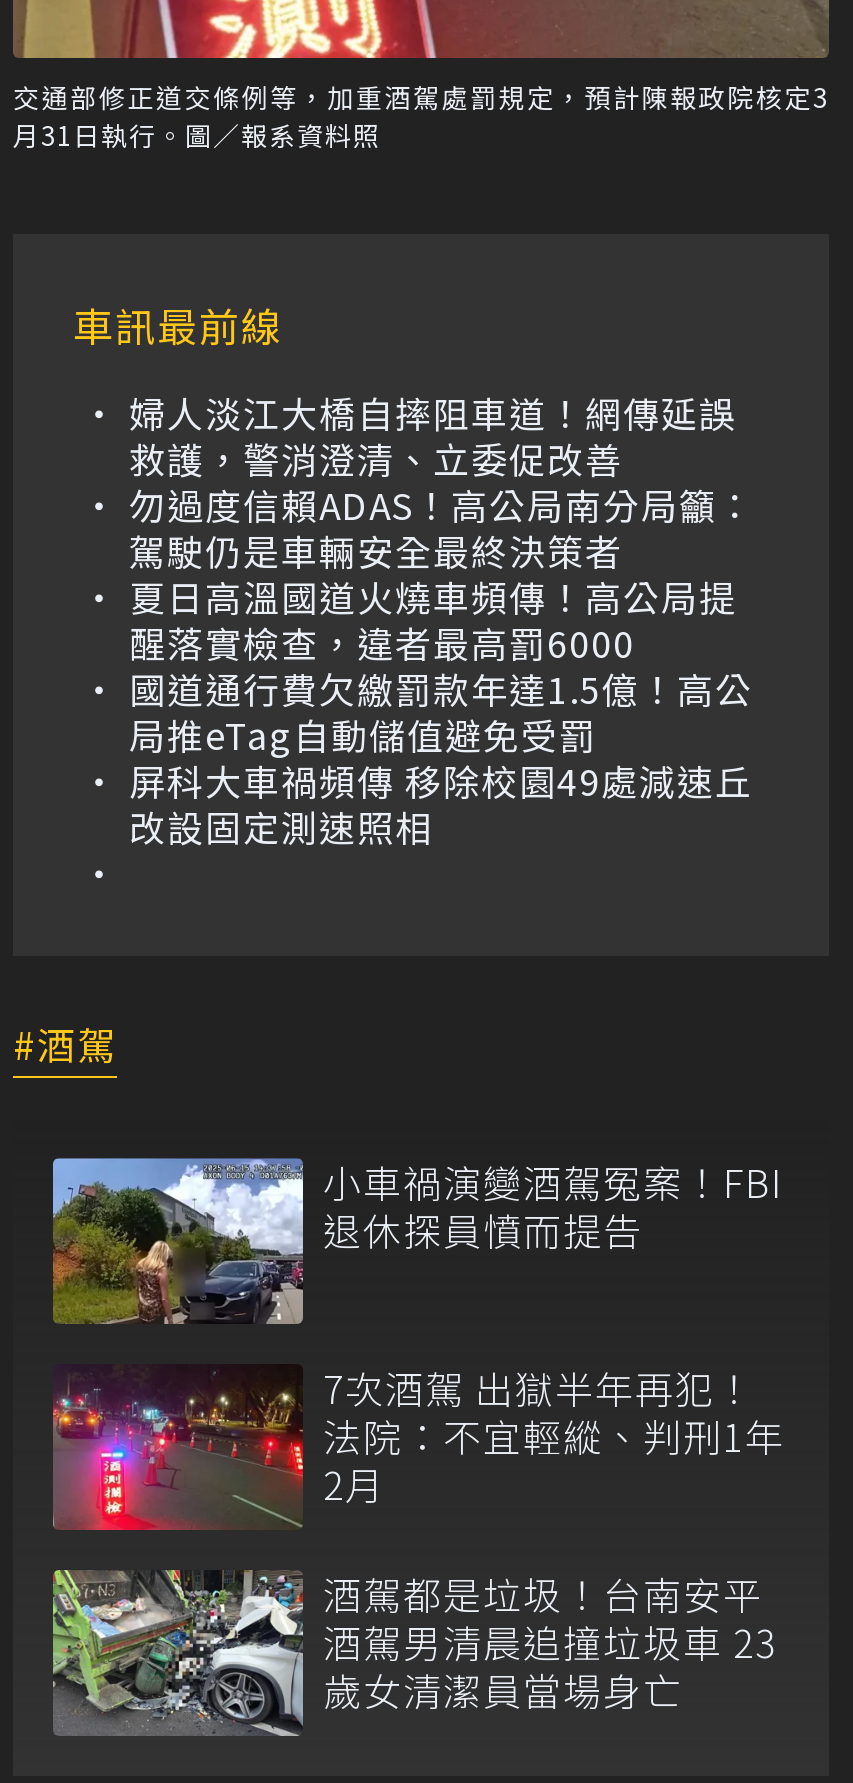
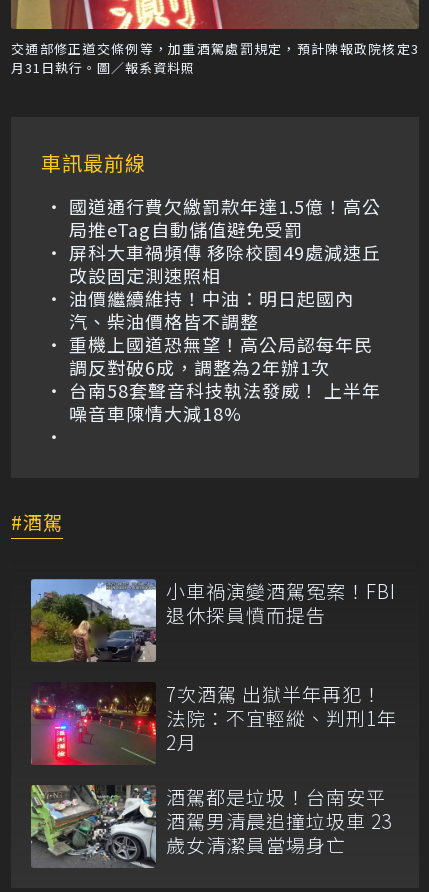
[129,385,755,667] 婦人淡江大橋自摔阻車道！網傳延誤 | 救護，警消澄清、立委促改善 | 勿過度信賴ADAS！高公局南分局籲： | 駕駛仍是車輛安全最終決策者 | 夏日高溫國道火燒車頻傳！高公局提 | 醒落實檢查，違者最高罰6000 -> none
moved [129,661,753,851] -> [69,192,381,287]: 國道通行費欠繳罰款年達1.5億！高公 | 局推eTag自動儲值避免受罰 | 屏科大車禍頻傳 移除校園49處減速丘 | 改設固定測速照相
none -> [69,284,381,425] 油價繼續維持！中油：明日起國內 | 汽、柴油價格皆不調整 | 重機上國道恐無望！高公局認每年民 | 調反對破6成，調整為2年辦1次 | 台南58套聲音科技執法發威！ 上半年 | 噪音車陳情大減18%

